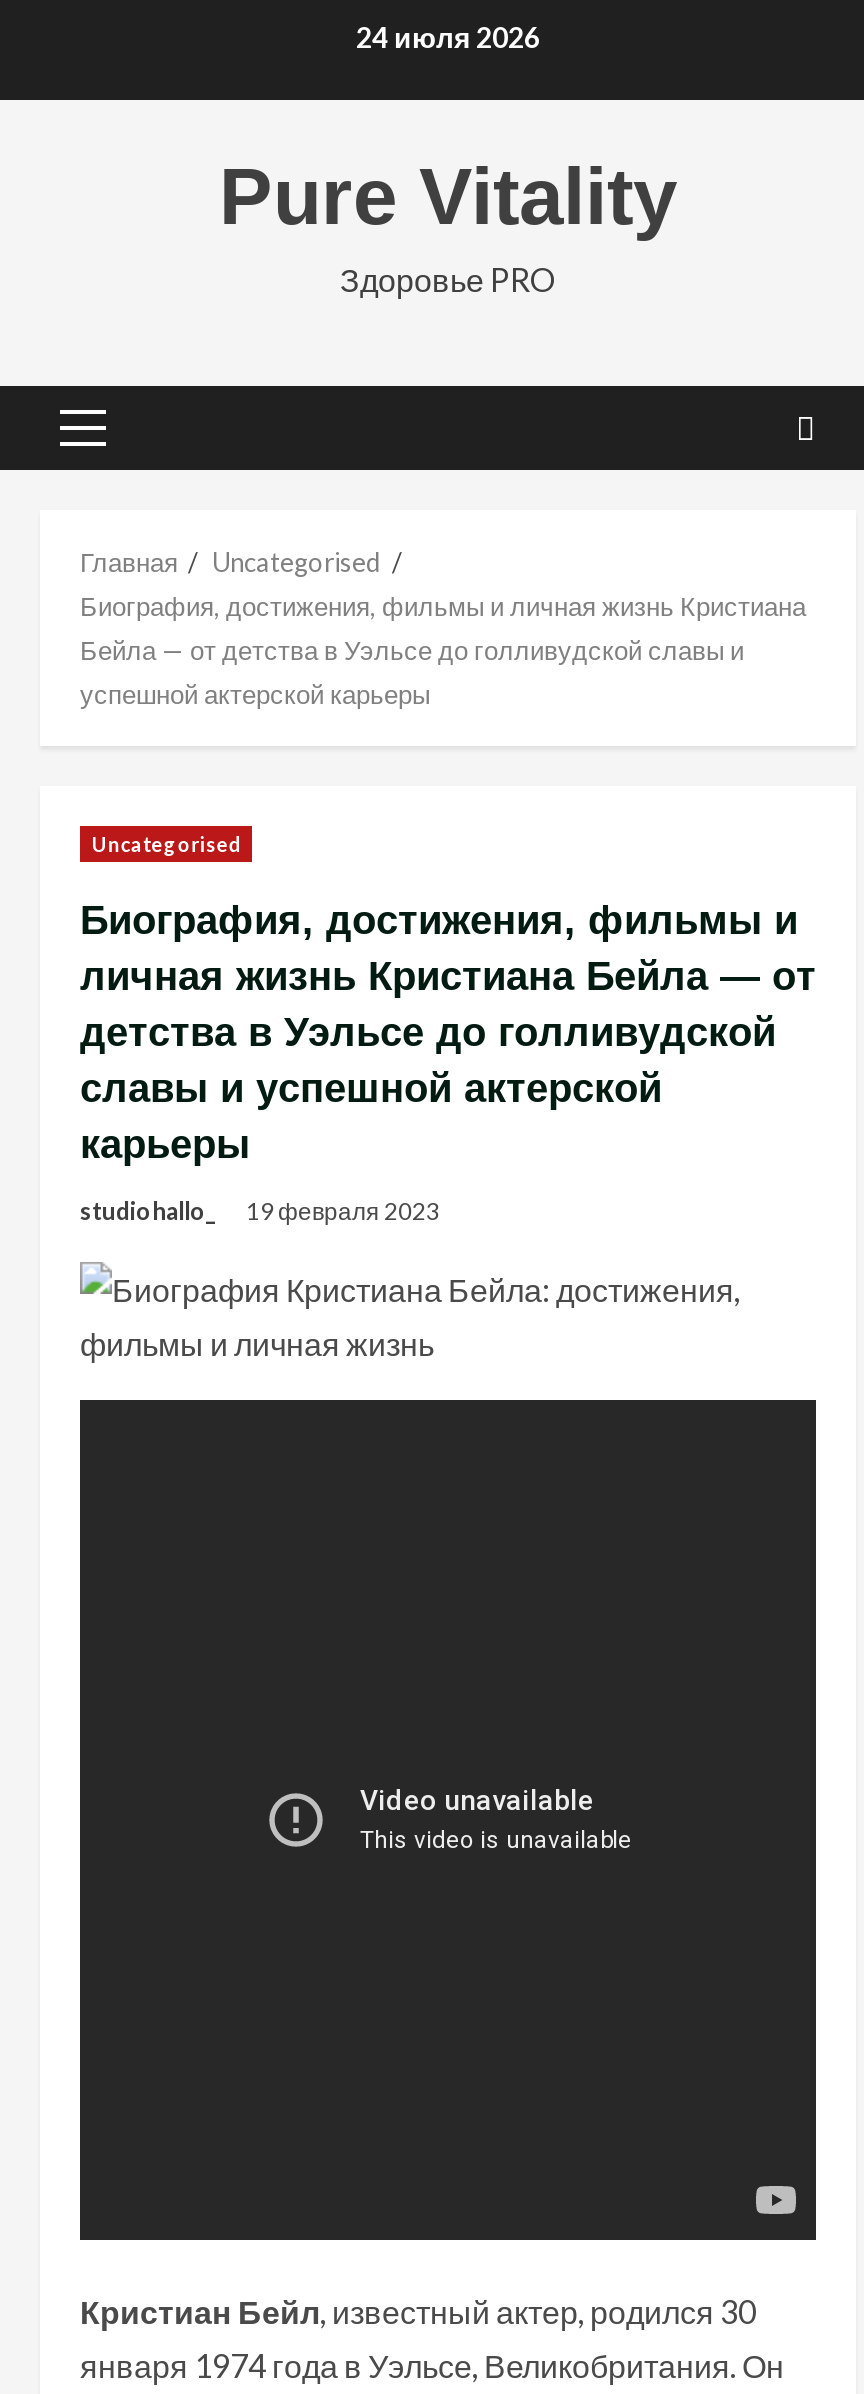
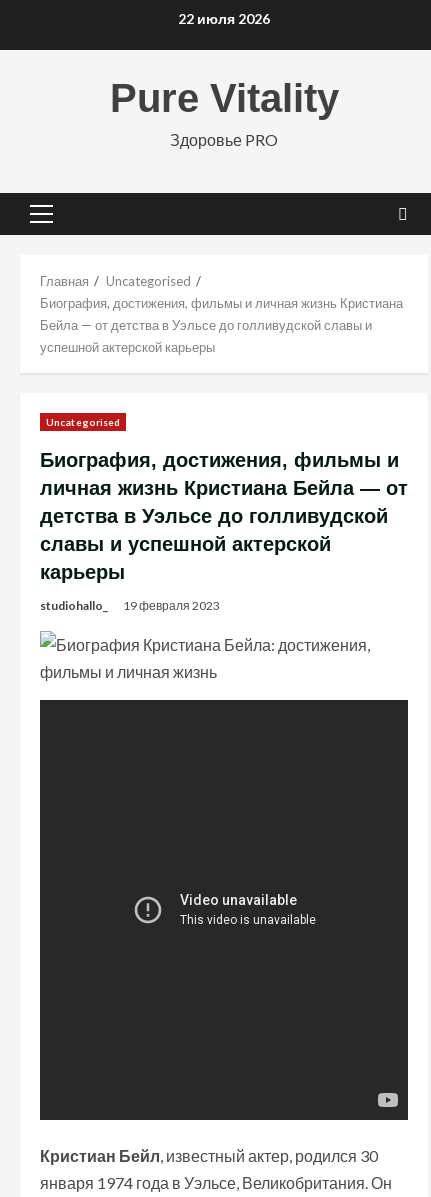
[356,19,540,53] 24 июля 2026 -> [178,9,270,26] 22 июля 2026

